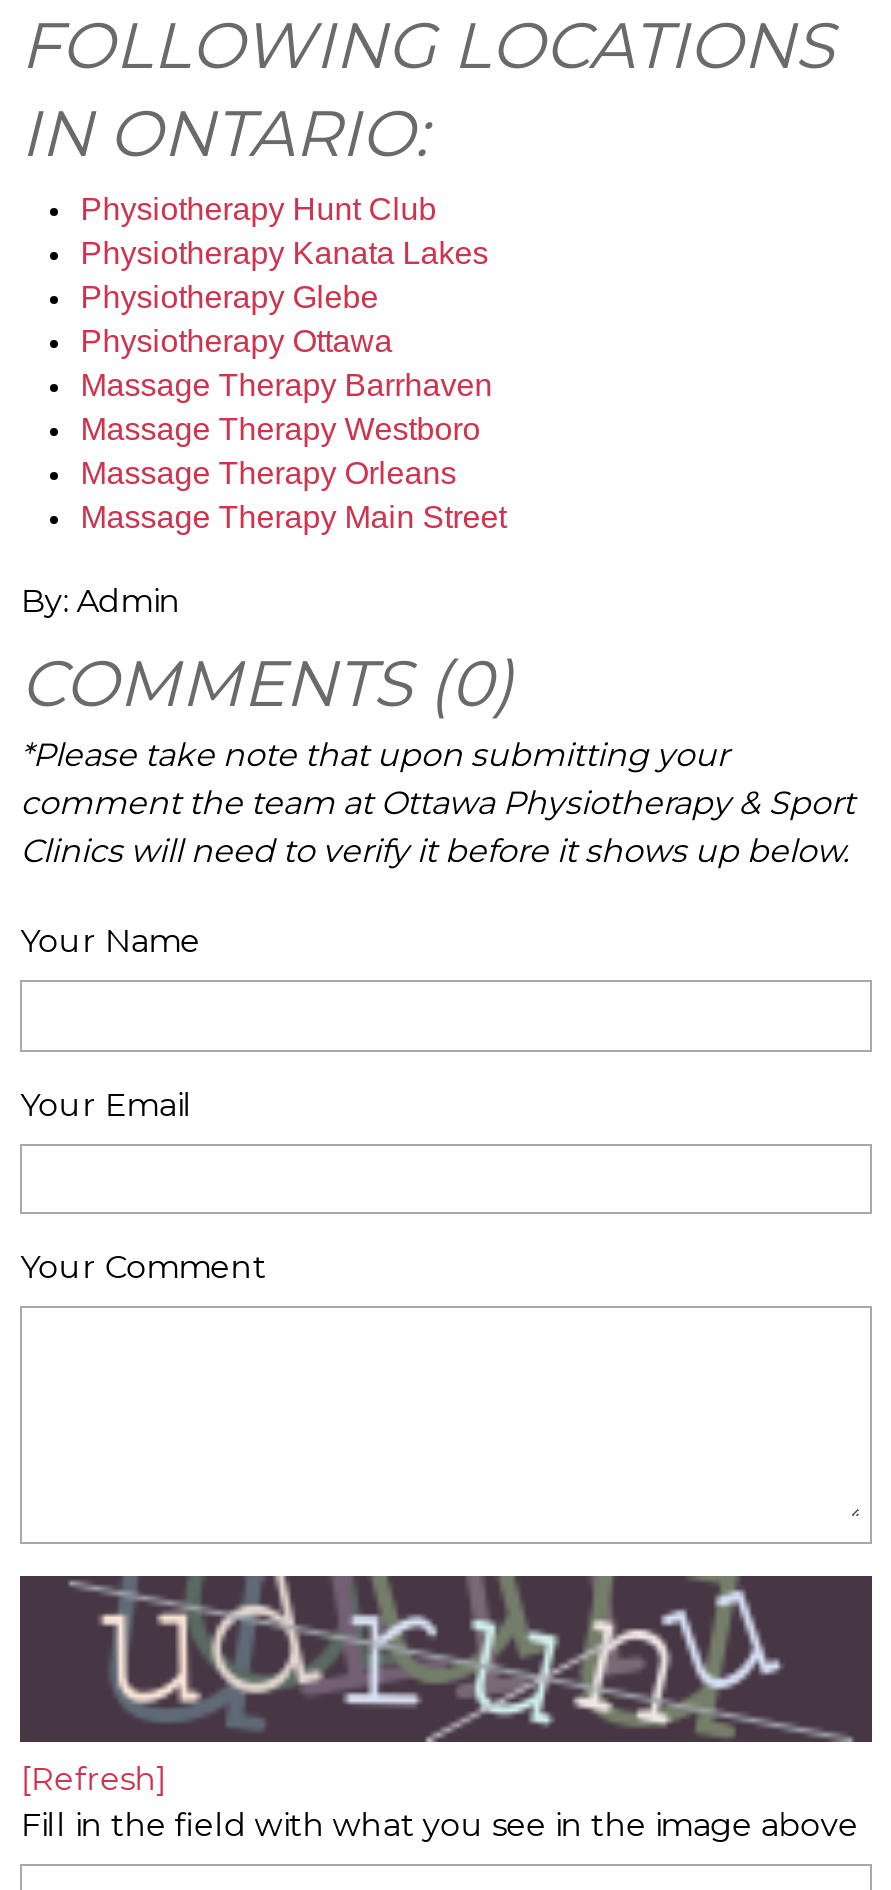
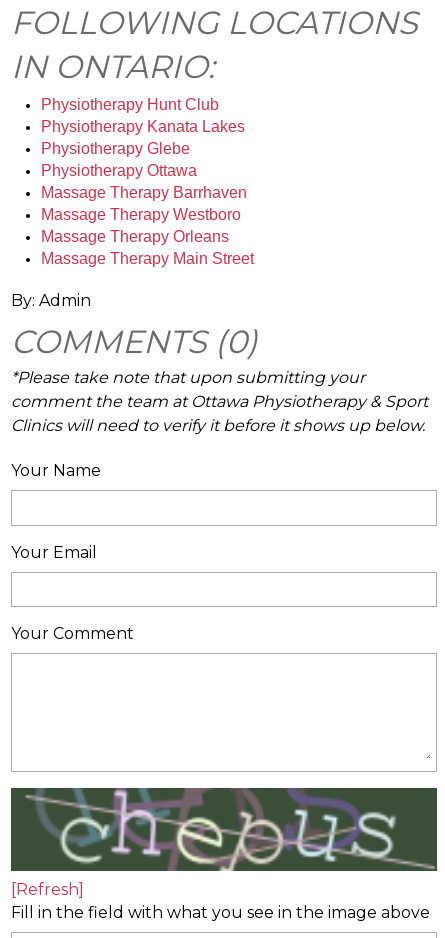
[48,1576,870,1744] [image] -> [23,788,436,872] [image]

